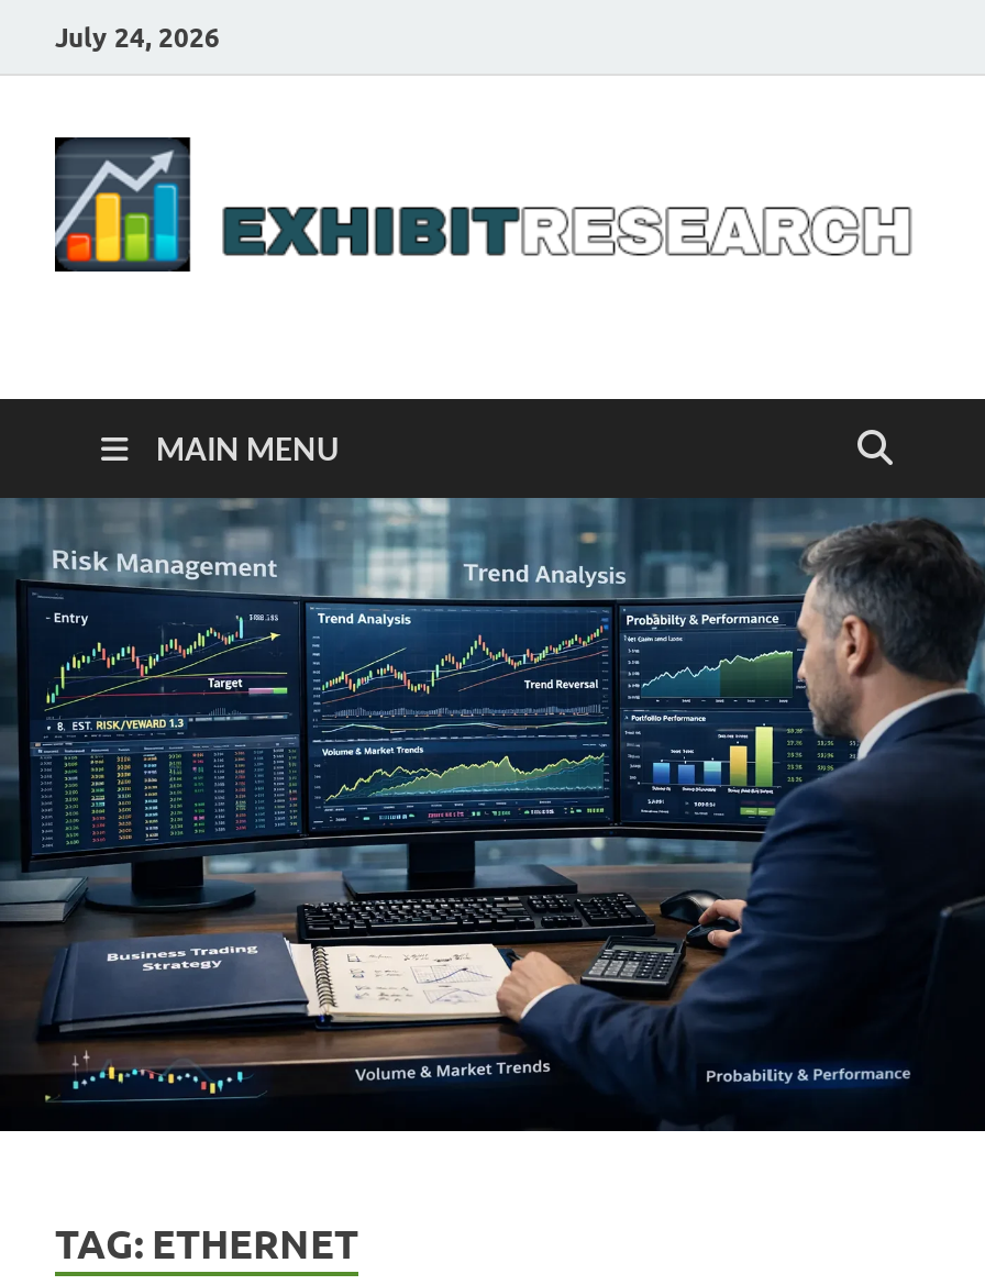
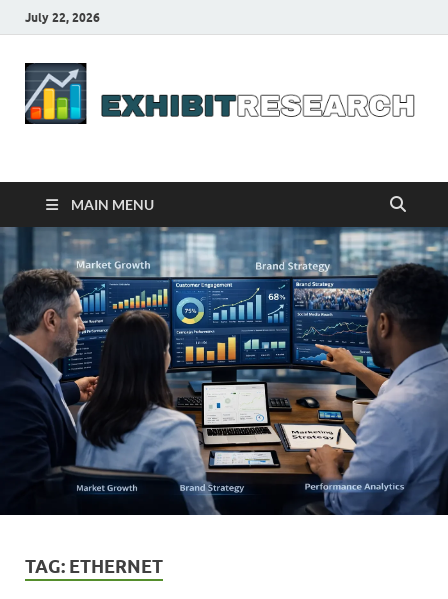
[55,20,220,53] July 24, 2026 -> [25,9,100,24] July 22, 2026
[7,498,978,1133] [image] -> [3,227,445,516] [image]

